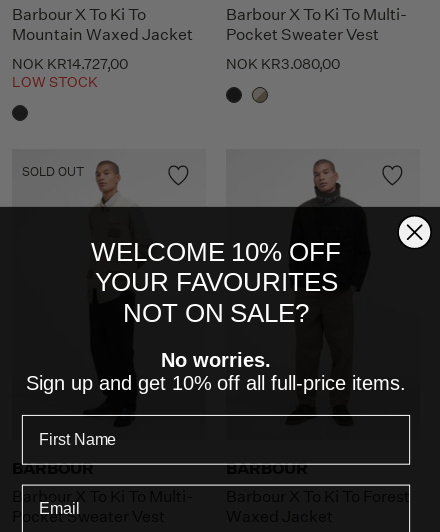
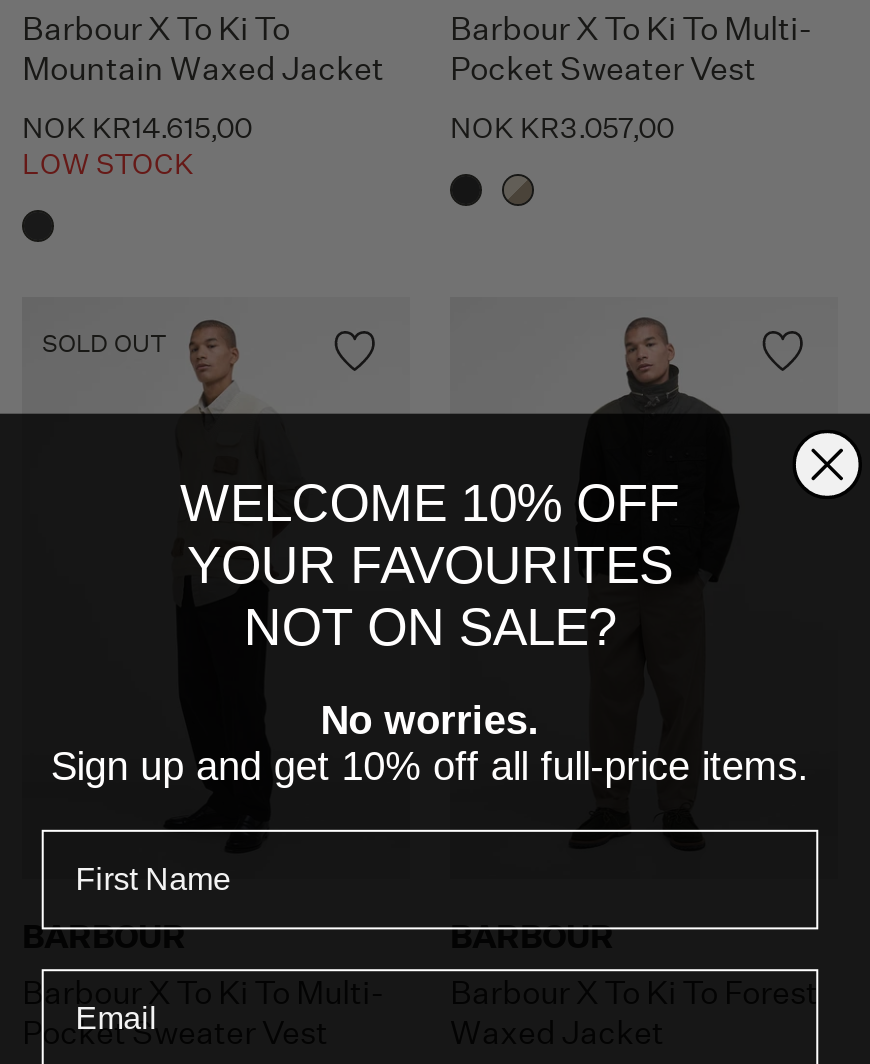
[12,55,128,73] NOK KR14.727,00 -> [22,110,252,146] NOK KR14.615,00
[226,55,340,73] NOK KR3.080,00 -> [450,110,674,146] NOK KR3.057,00

